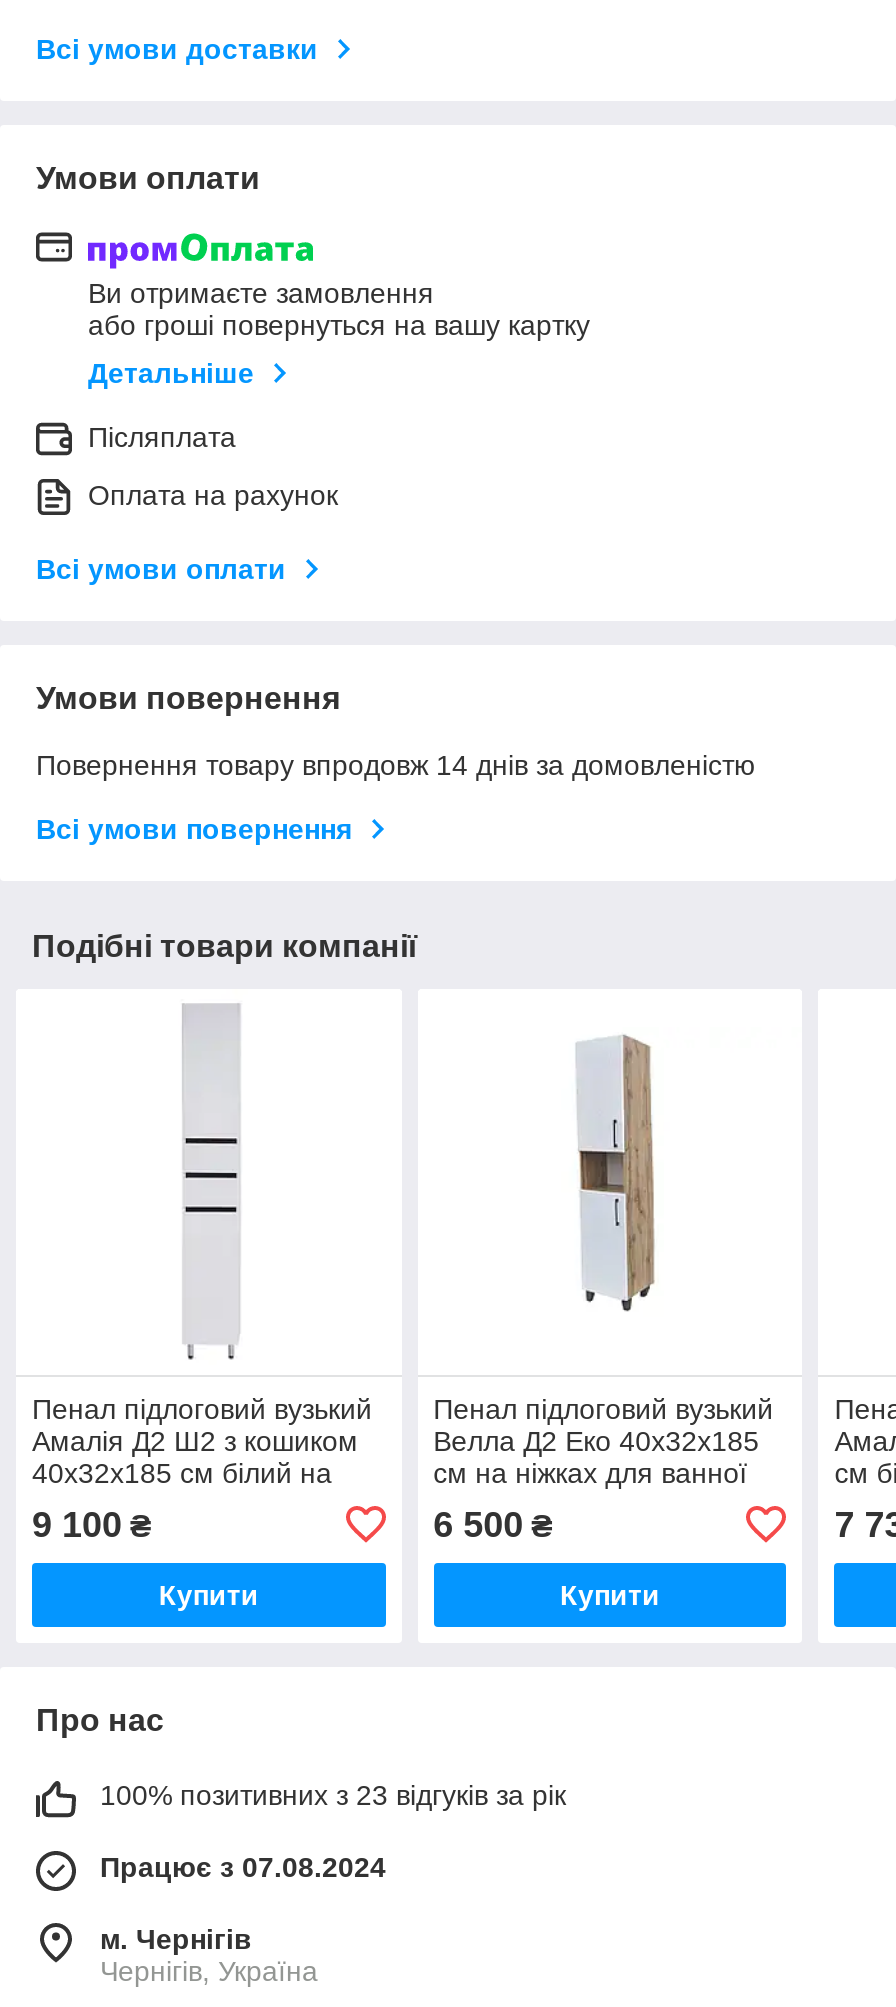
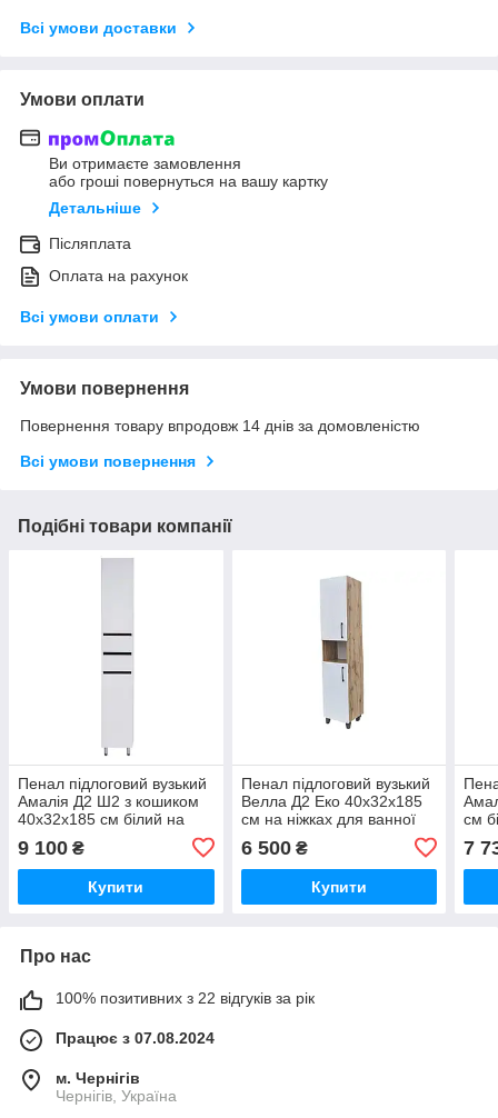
[100,1779,566,1811] 100% позитивних з 23 відгуків за рік -> [56,989,315,1007] 100% позитивних з 22 відгуків за рік

